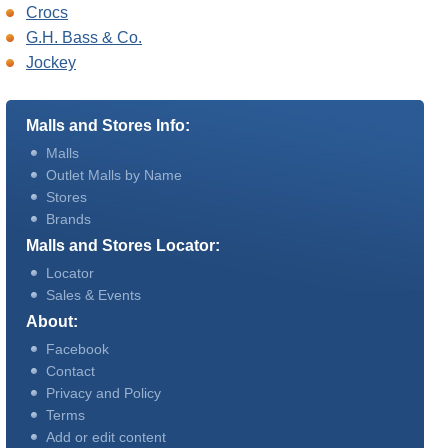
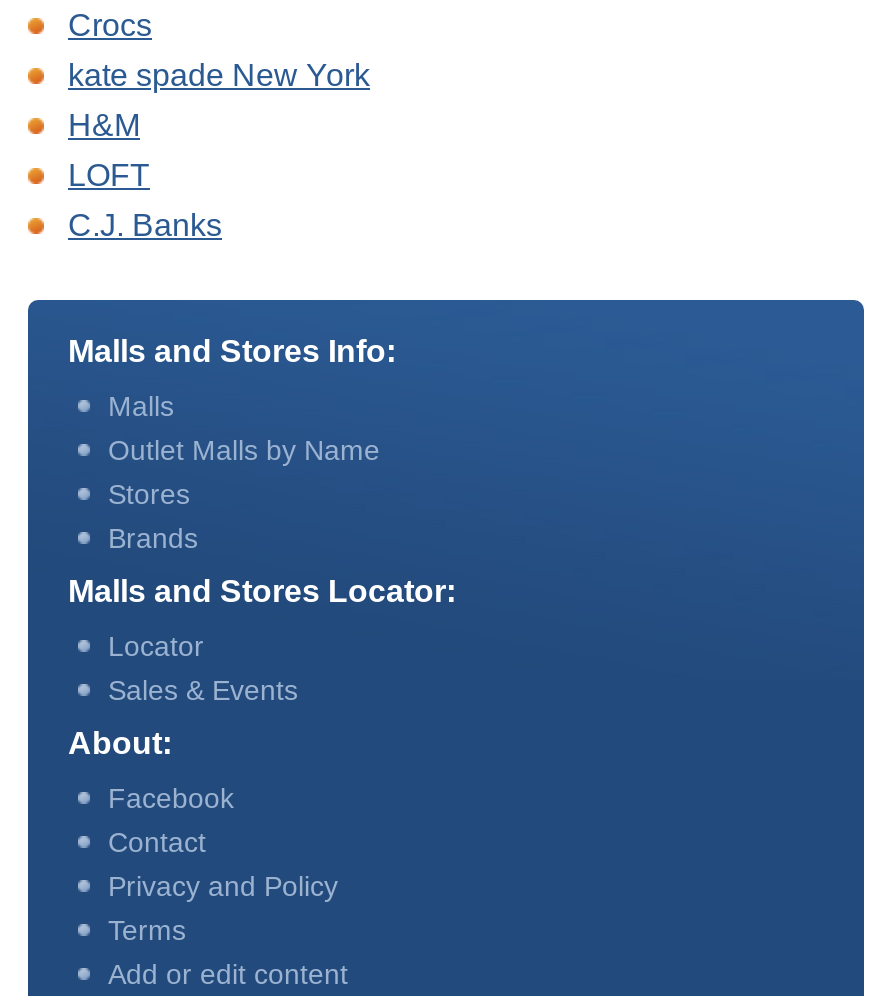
[26,29,142,71] G.H. Bass & Co. | Jockey -> [68,58,370,242] kate spade New York | H&M | LOFT | C.J. Banks

